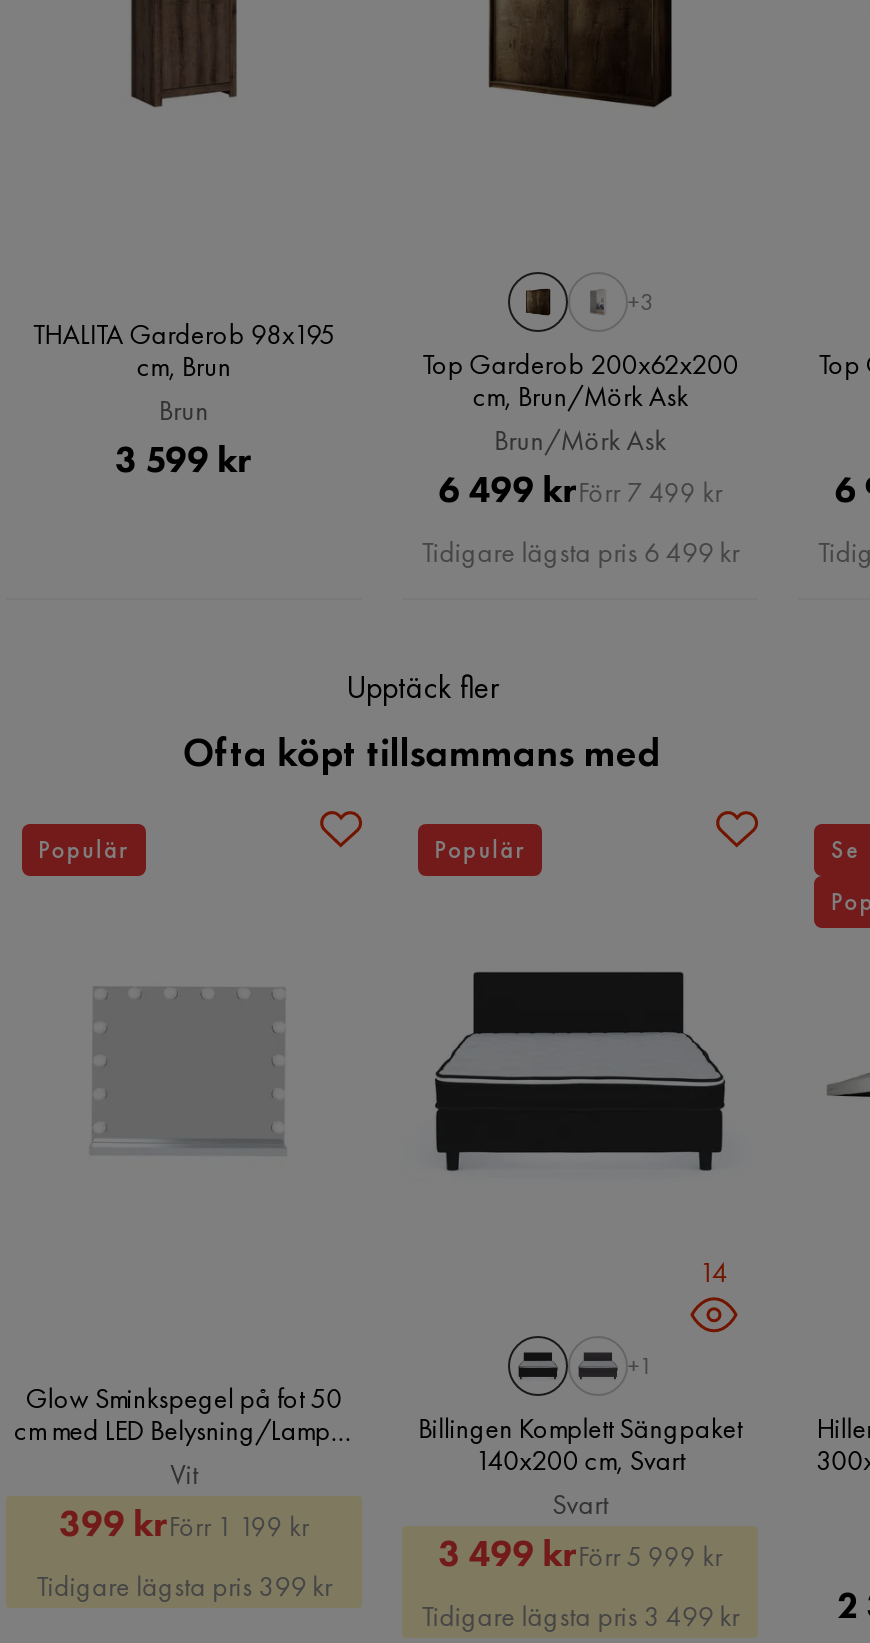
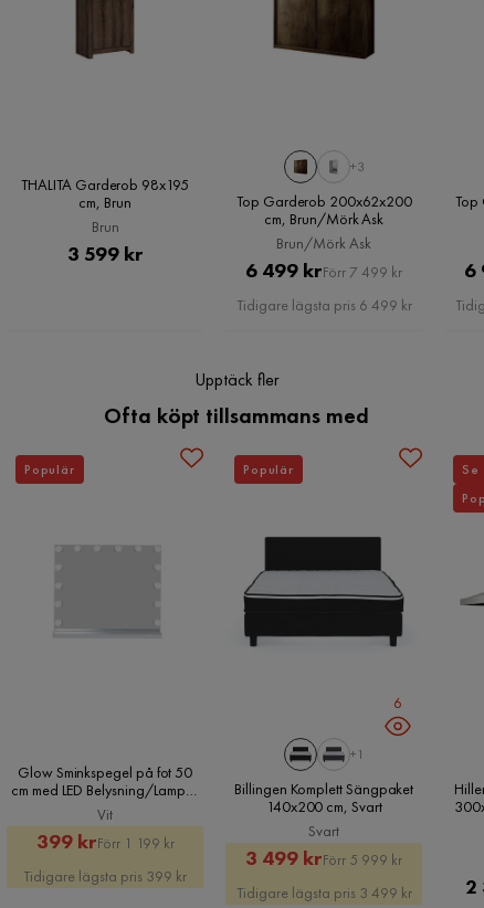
[700,1255,728,1291] 14 -> [393,693,402,713] 6

